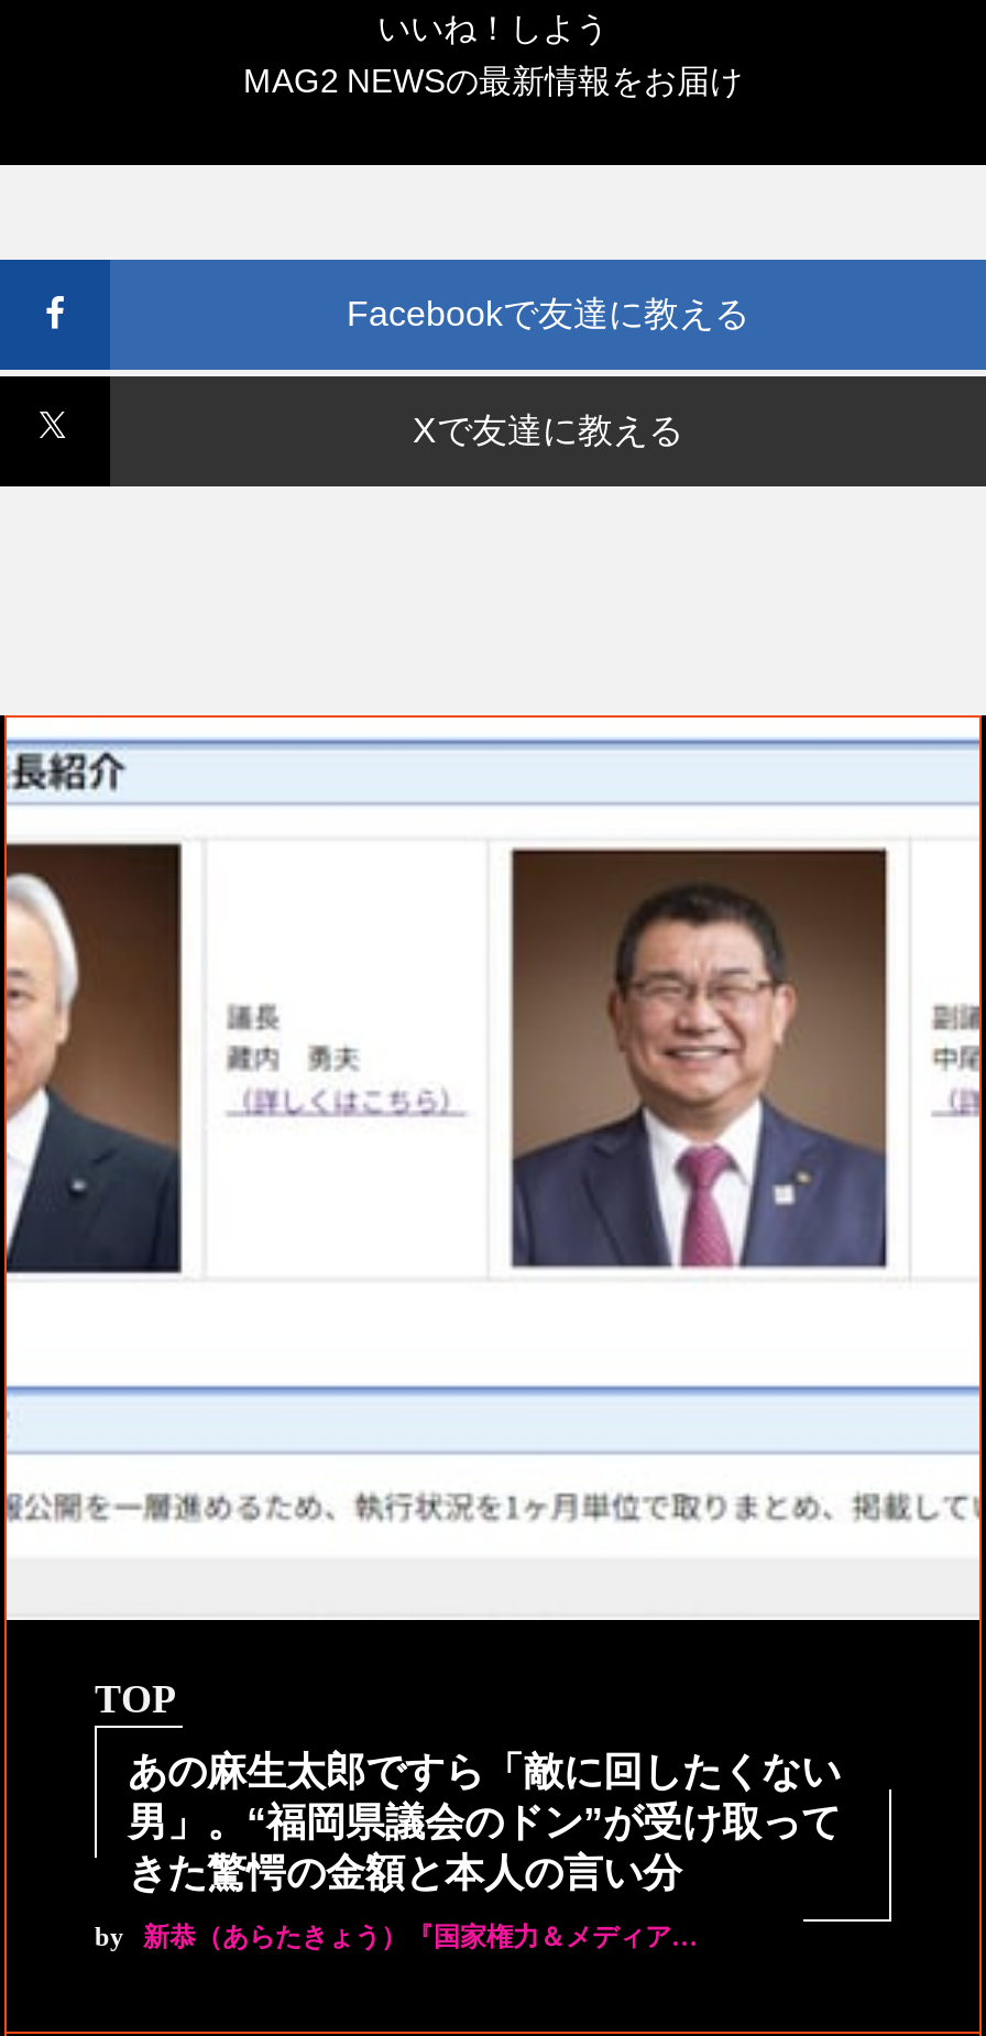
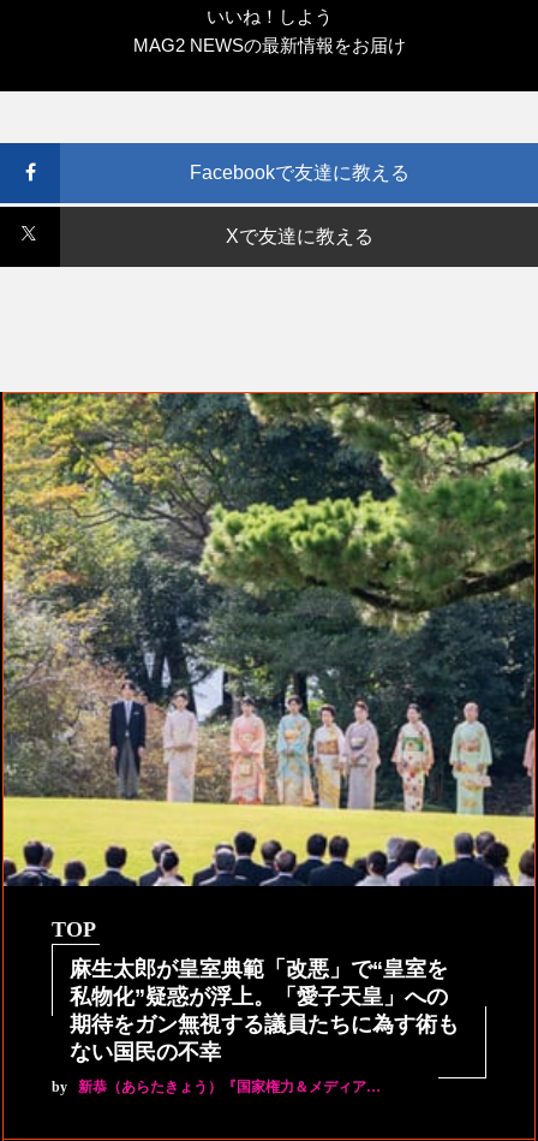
[7,715,979,1622] [image] -> [4,392,534,887] [image]
[128,1750,841,1895] あの麻生太郎ですら「敵に回したくない | 男」。“福岡県議会のドン”が受け取って | きた驚愕の金額と本人の言い分 -> [70,957,459,1064] 麻生太郎が皇室典範「改悪」で“皇室を | 私物化”疑惑が浮上。「愛子天皇」への | 期待をガン無視する議員たちに為す術も | ない国民の不幸

